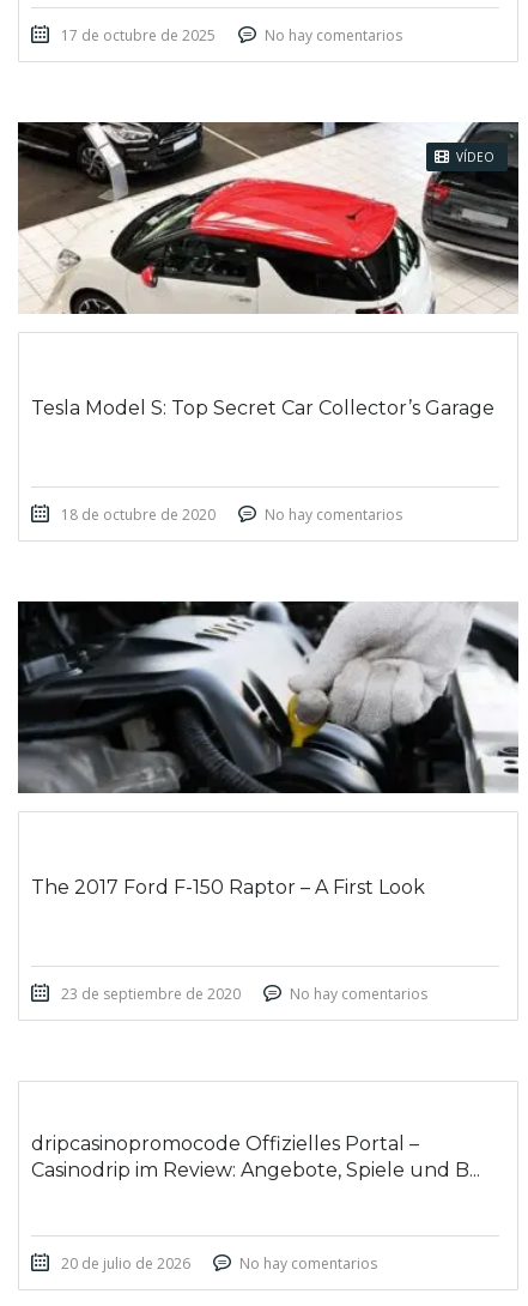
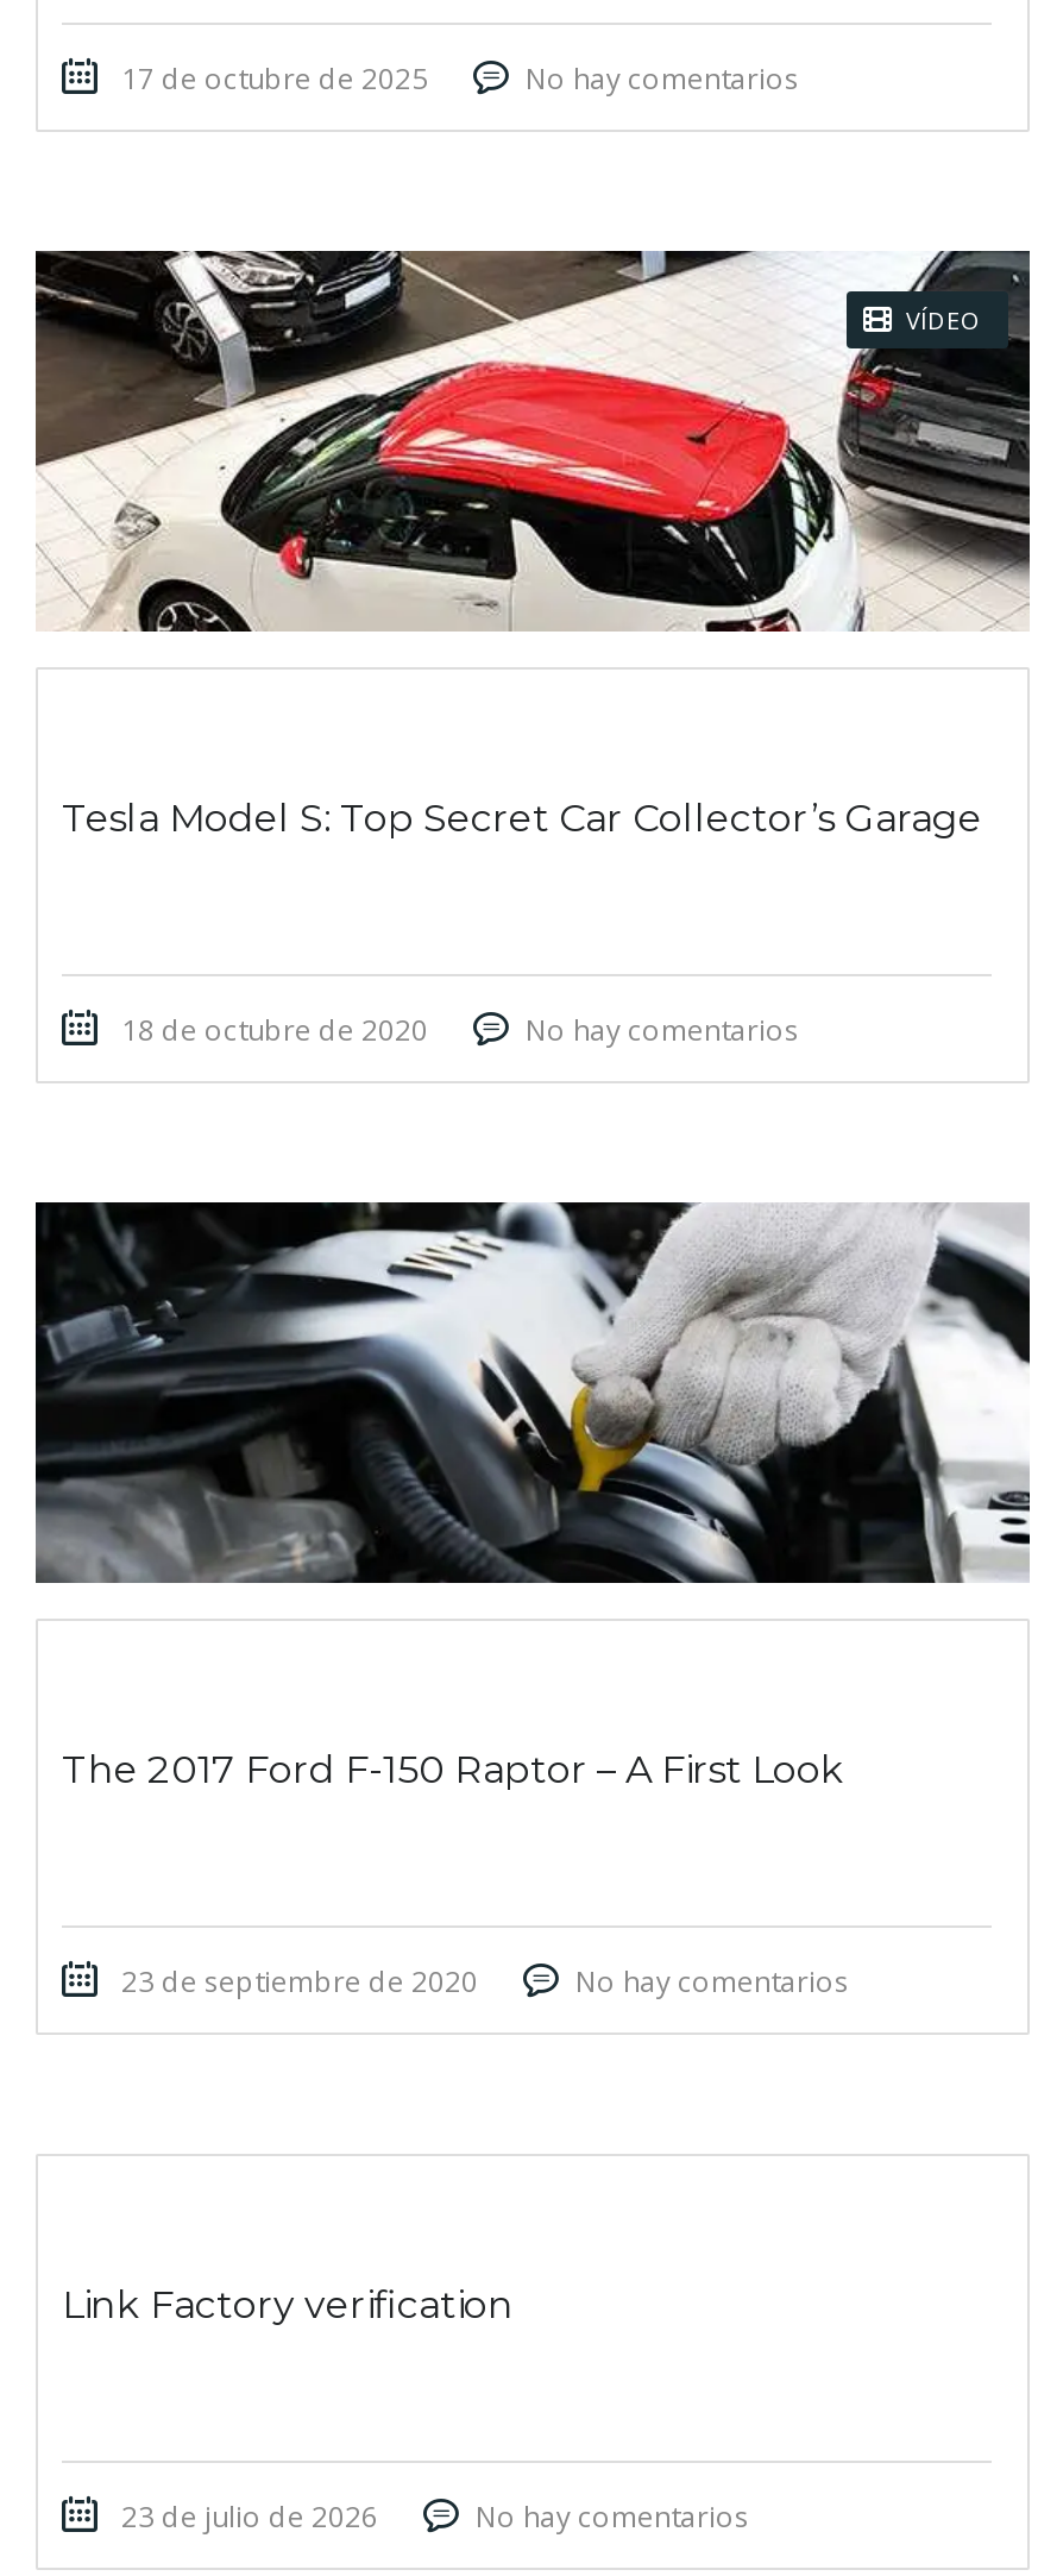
[31,1132,480,1181] dripcasinopromocode Offizielles Portal – | Casinodrip im Review: Angebote, Spiele und B... -> [62,2281,514,2326] Link Factory verification
[61,1253,190,1273] 20 de julio de 2026 -> [121,2495,378,2536] 23 de julio de 2026

